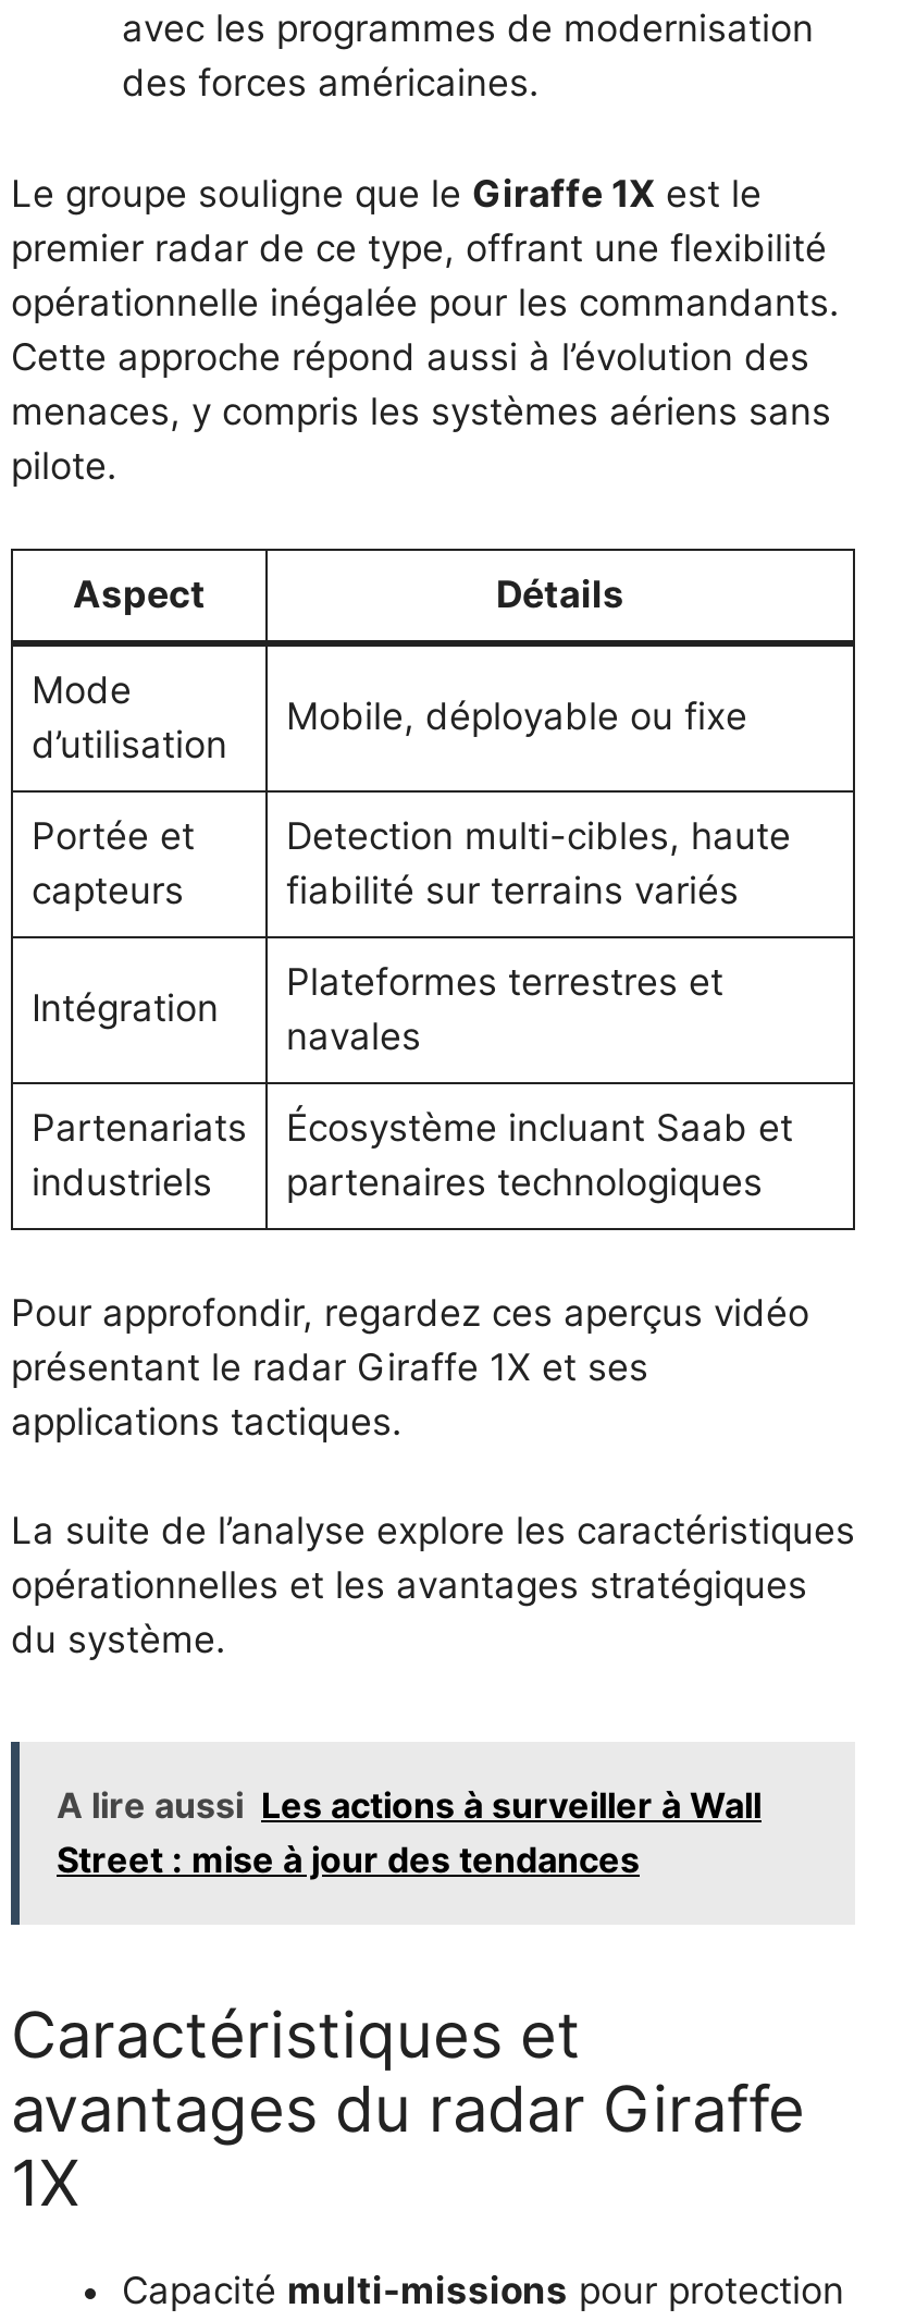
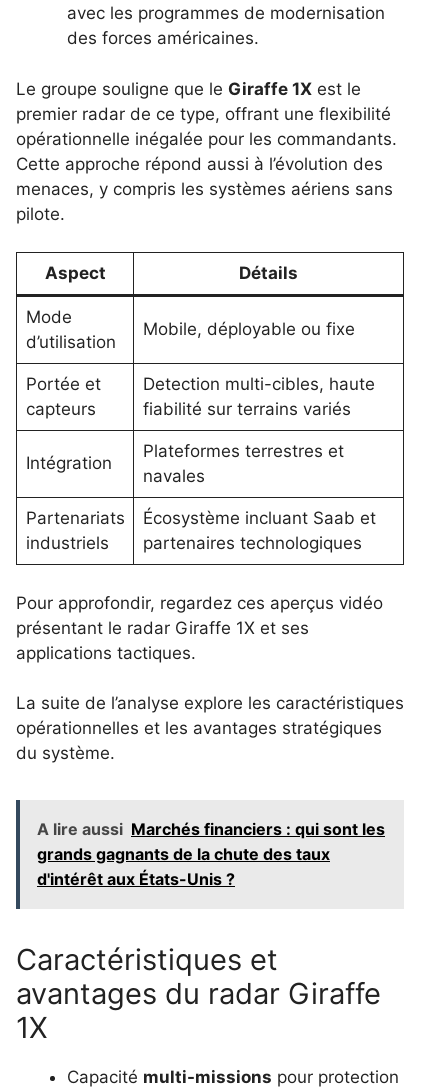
[57,1784,762,1882] A lire aussi Les actions à surveiller à Wall | Street : mise à jour des tendances -> [37,819,385,889] A lire aussi Marchés financiers : qui sont les | grands gagnants de la chute des taux | d'intérêt aux États-Unis ?

